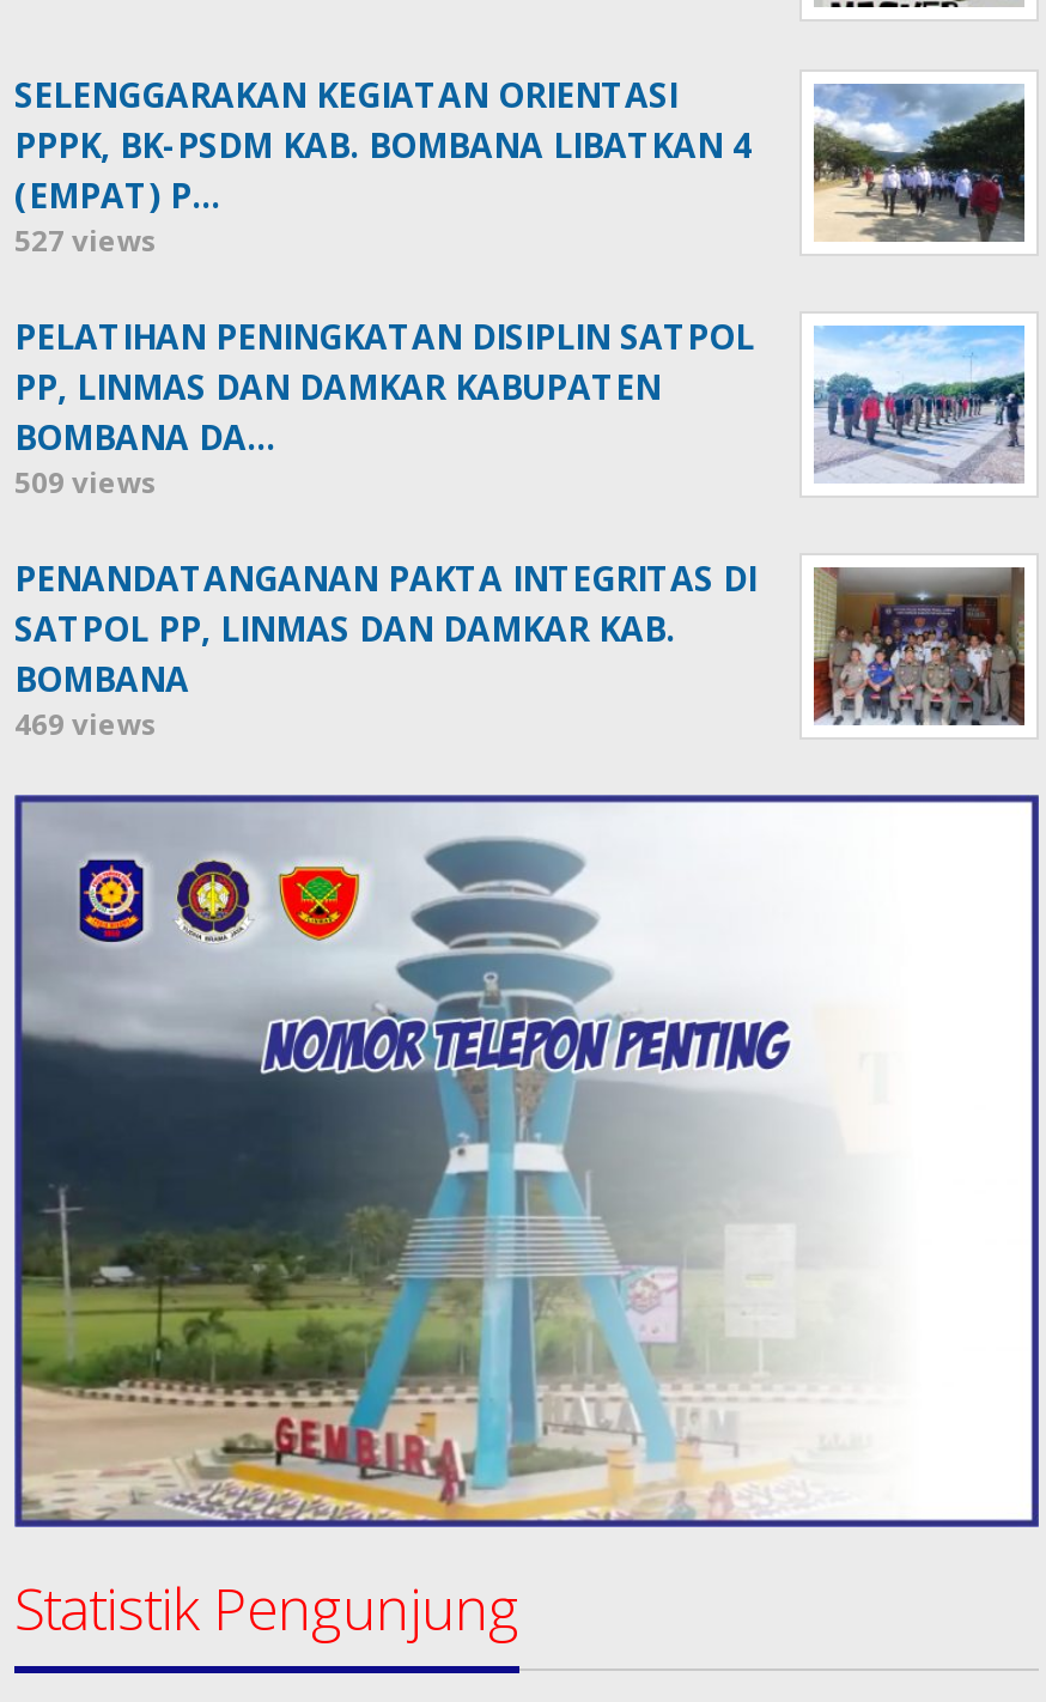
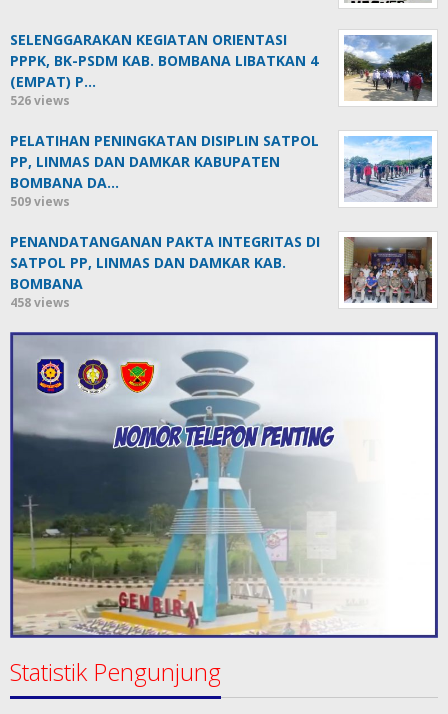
[14,221,158,262] 527 views -> [10,92,70,109] 526 views
[14,705,158,746] 469 views -> [10,294,70,311] 458 views

